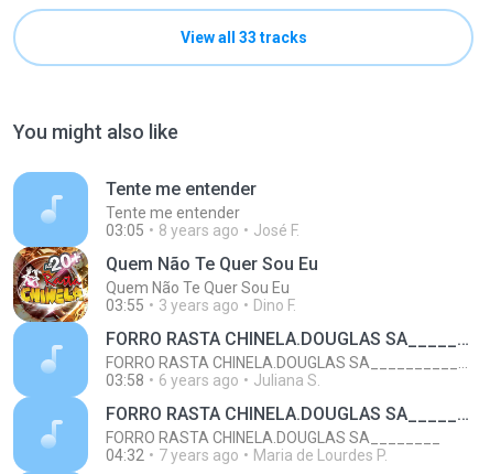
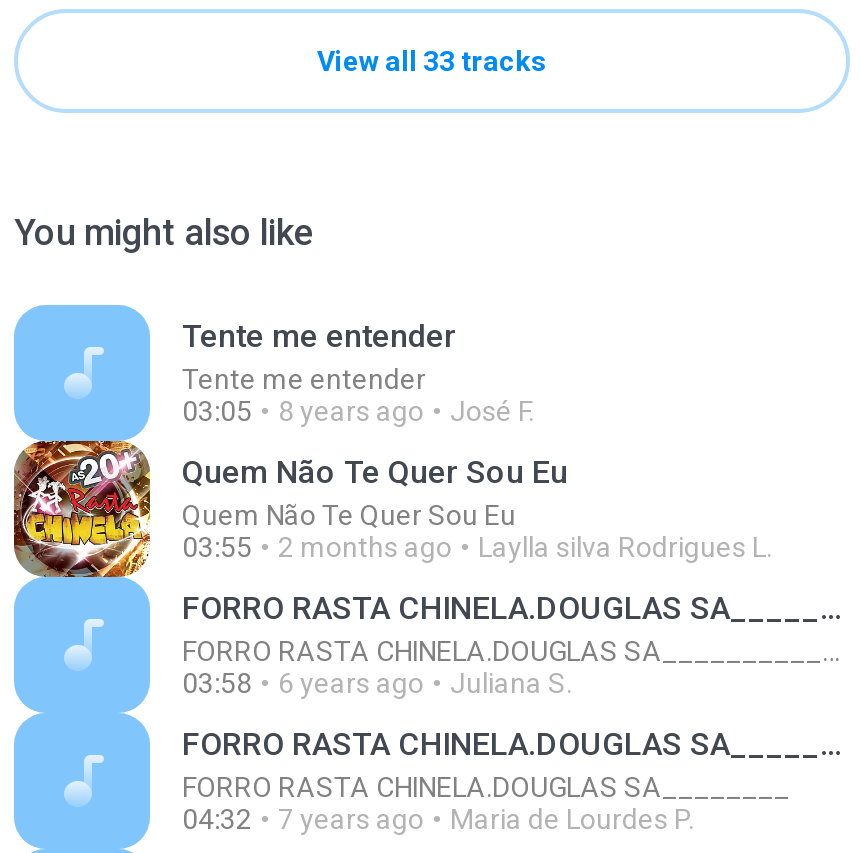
[159,297,296,314] 3 years ago | Dino F. -> [278,531,772,563] 2 months ago | Laylla silva Rodrigues L.

